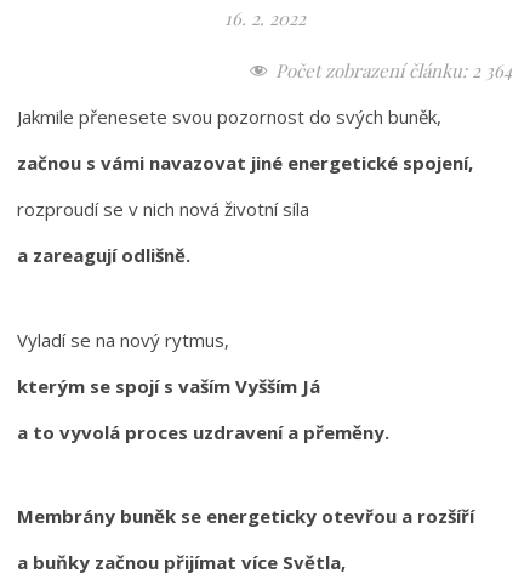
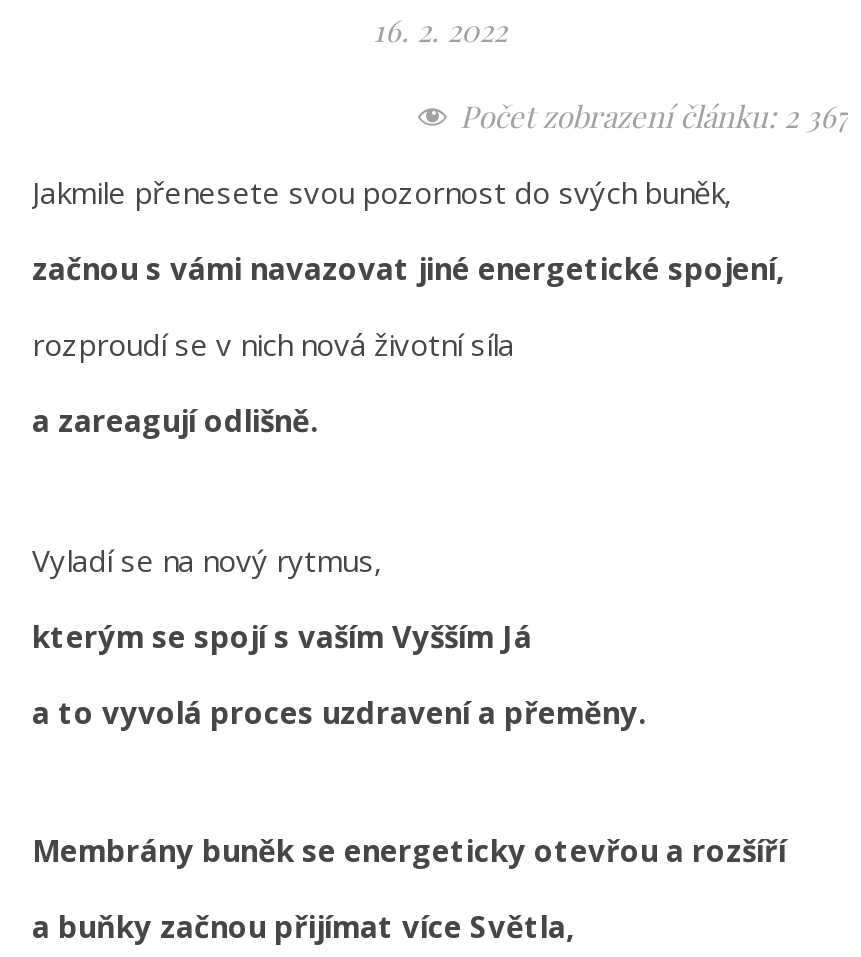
[275,58,512,82] Počet zobrazení článku: 2 364 -> [460,96,848,136] Počet zobrazení článku: 2 367

